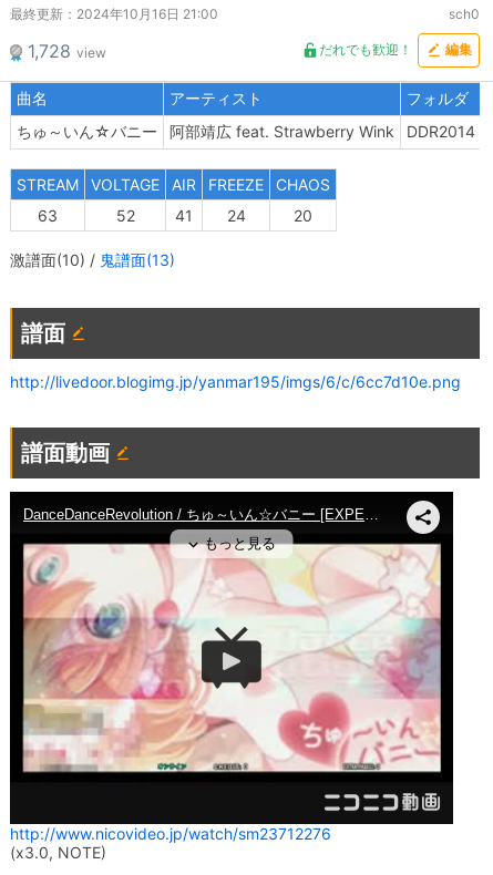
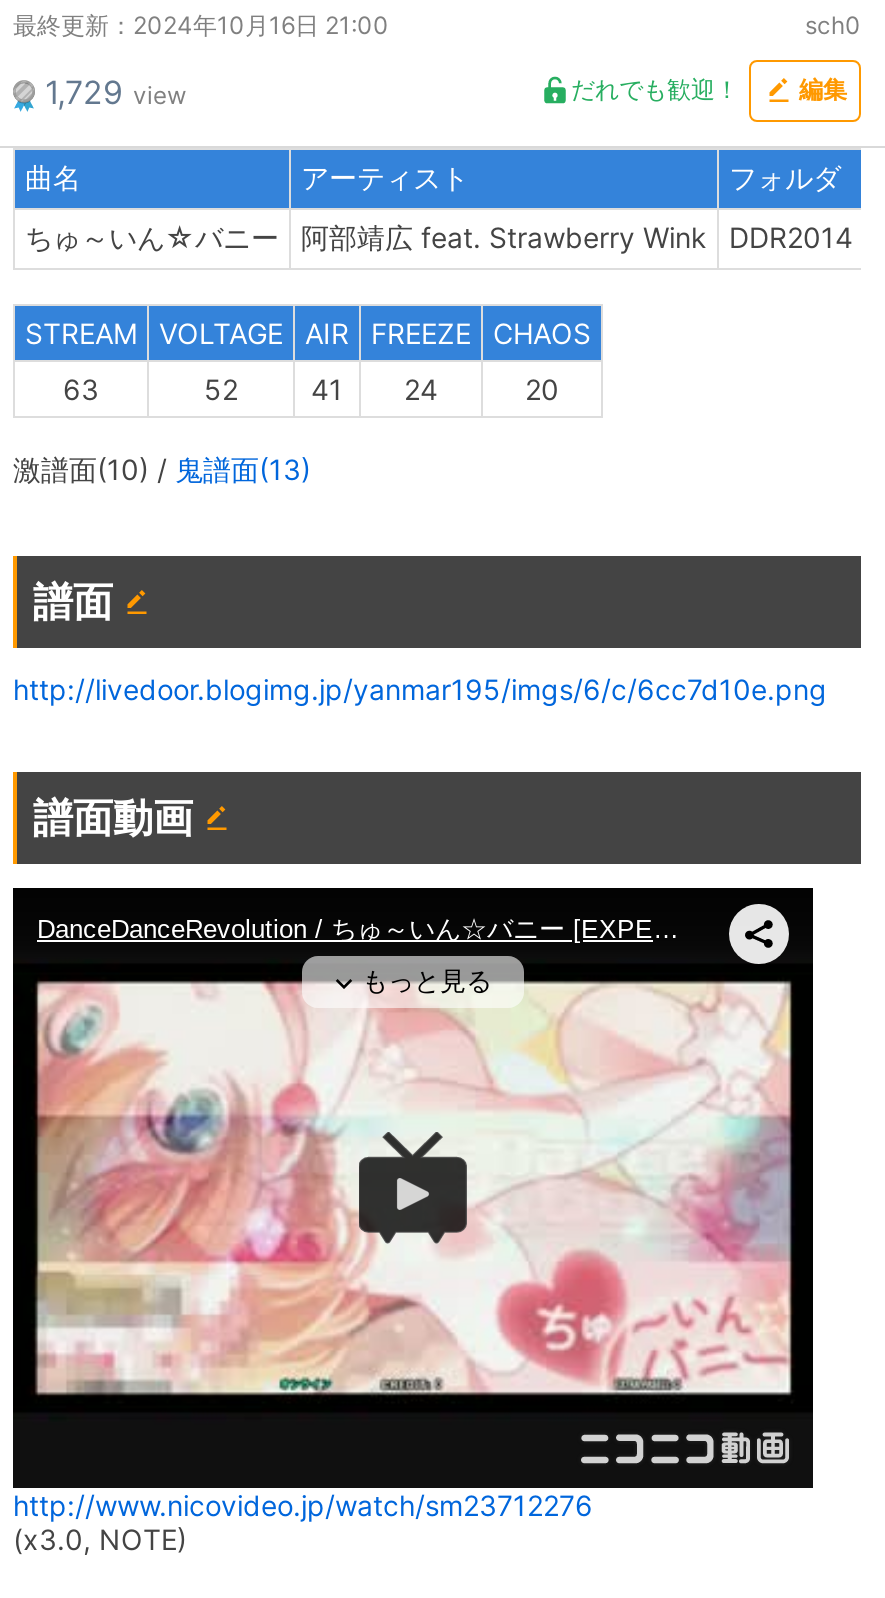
[28,39,106,61] 1,728 view -> [45,71,187,111] 1,729 view

